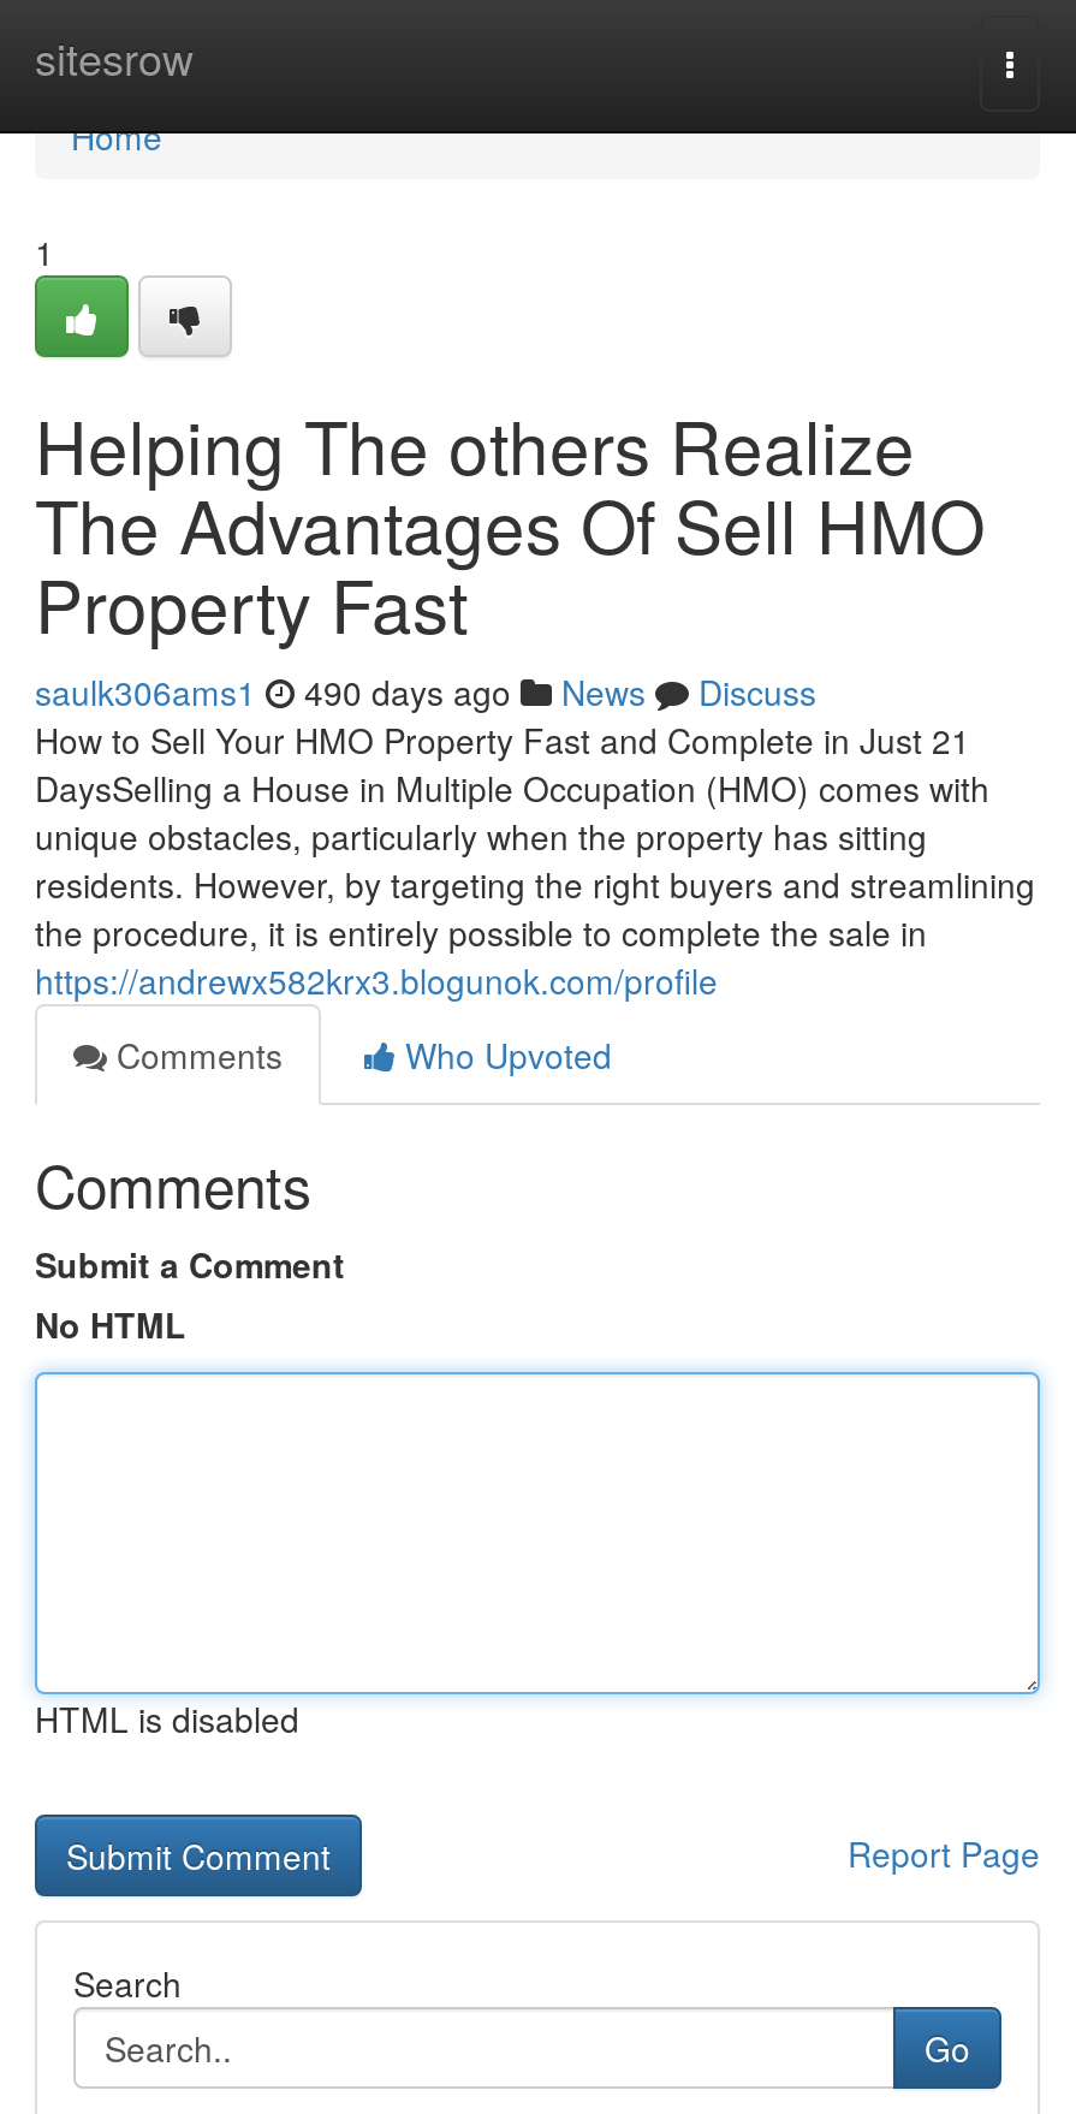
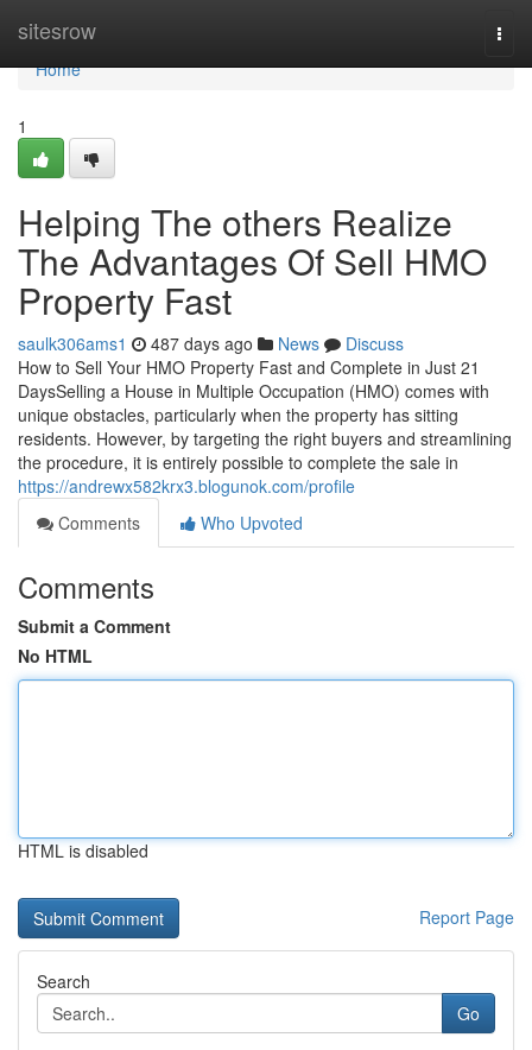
[35,667,816,715] saulk306ams1 490 days ago News Discuss -> [18,331,404,355] saulk306ams1 487 days ago News Discuss

